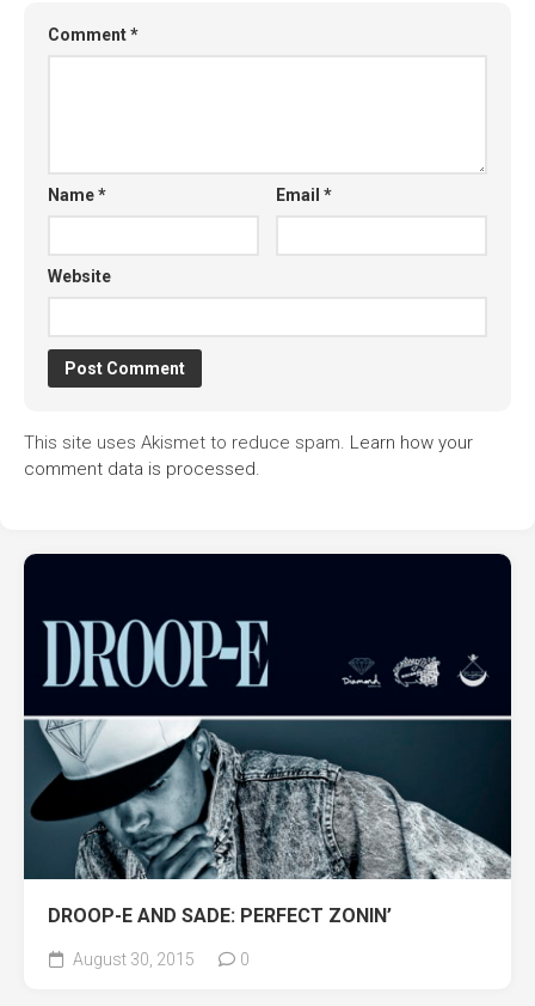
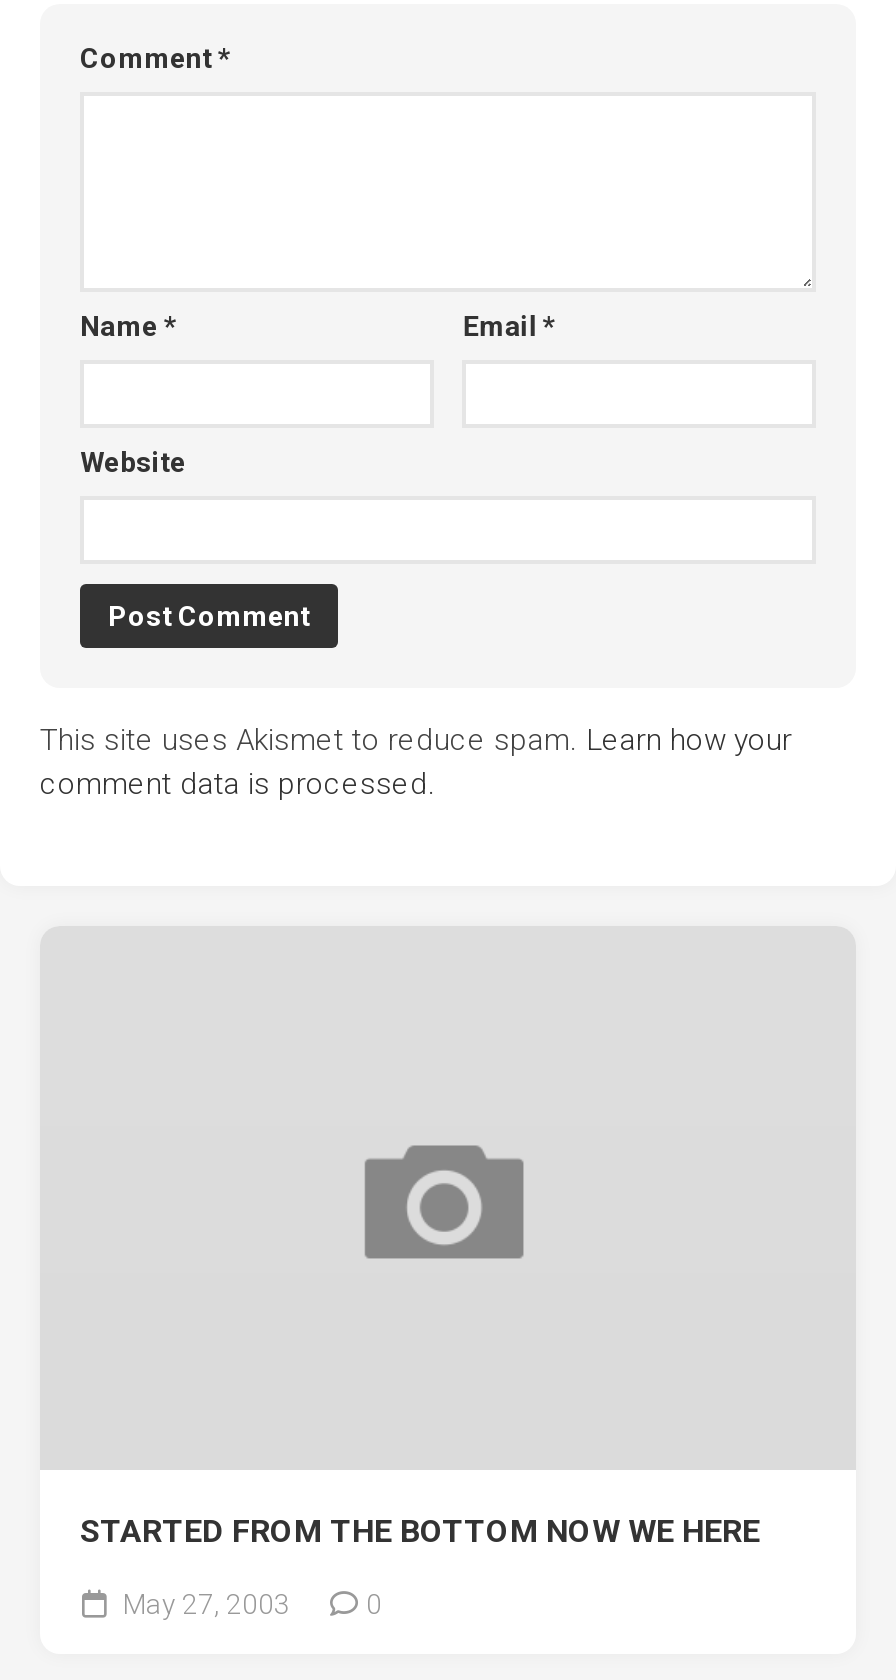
[23,553,512,880] [image] -> none
[48,905,392,927] DROOP-E AND SADE: PERFECT ZONIN’ -> [80,1512,760,1550] STARTED FROM THE BOTTOM NOW WE HERE
[69,950,195,969] August 30, 2015 -> [116,1588,290,1620] May 27, 2003

